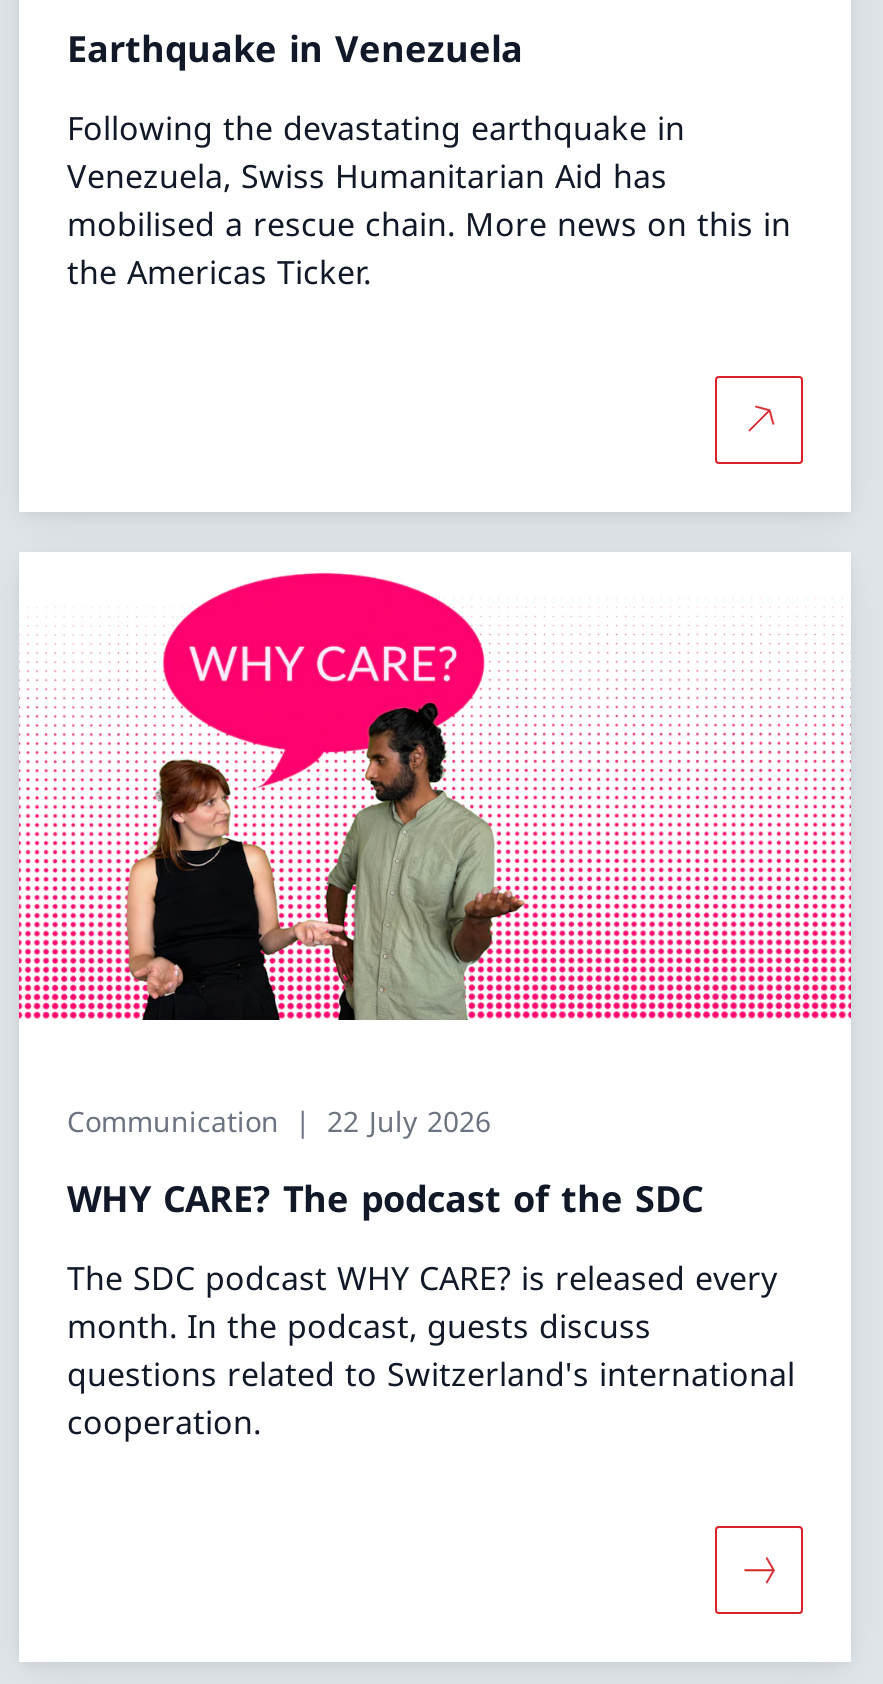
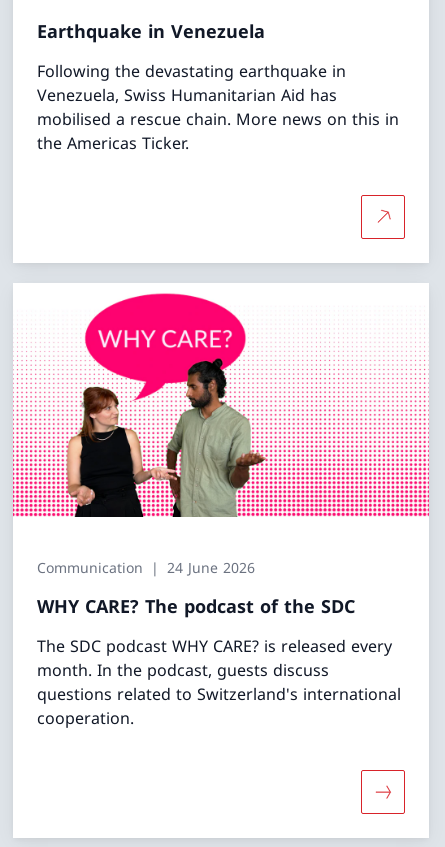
[67,1102,491,1140] Communication 22 July 2026 -> [37,558,255,577] Communication 24 June 2026

